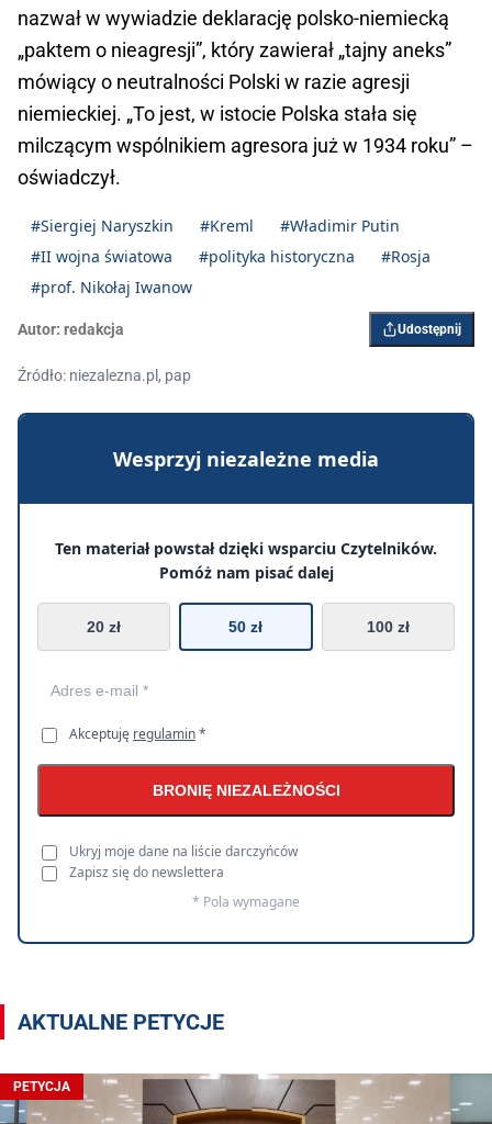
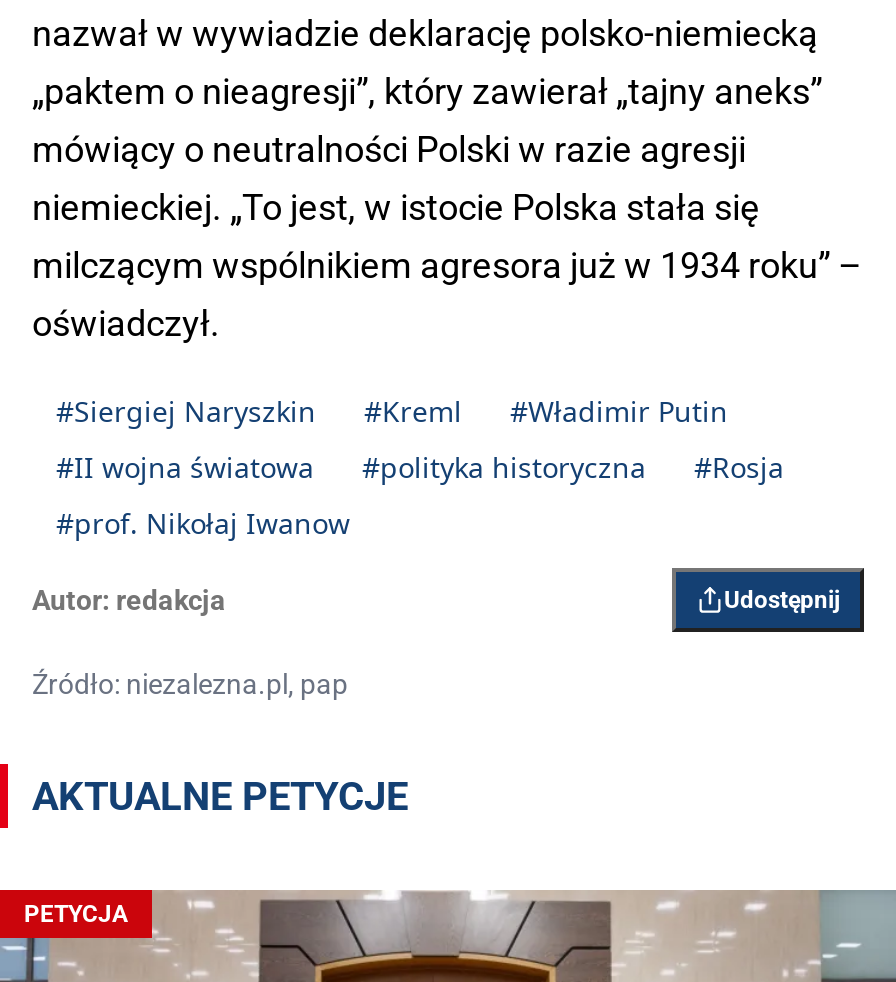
[16,412,476,945] [image] | Wesprzyj niezależne media | Ten materiał powstał dzięki wsparciu Czytelników. | Pomóż nam pisać dalej | 20 zł | 50 zł | 100 zł -> none
[69,725,340,911] Akceptuję regulamin * | BRONIĘ NIEZALEŻNOŚCI | Ukryj moje dane na liście darczyńców | Zapisz się do newslettera | * Pola wymagane -> none

